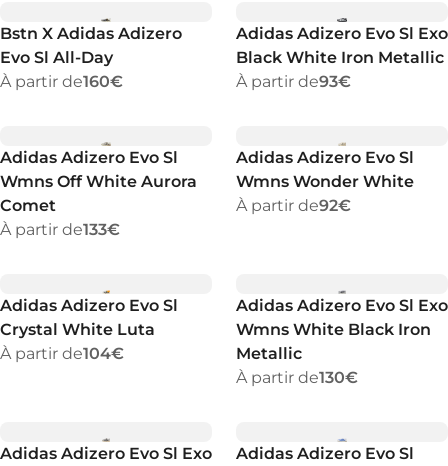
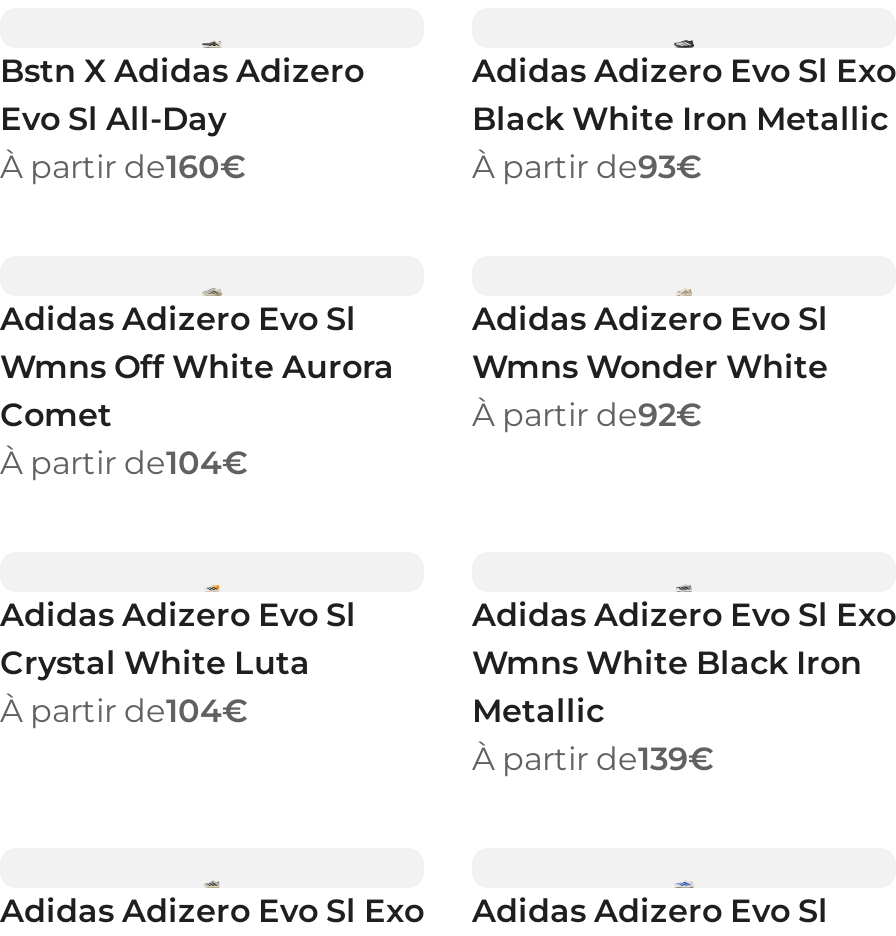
[0,220,120,239] À partir de133€ -> [0,444,248,482] À partir de104€
[236,368,358,387] À partir de130€ -> [472,740,714,778] À partir de139€

